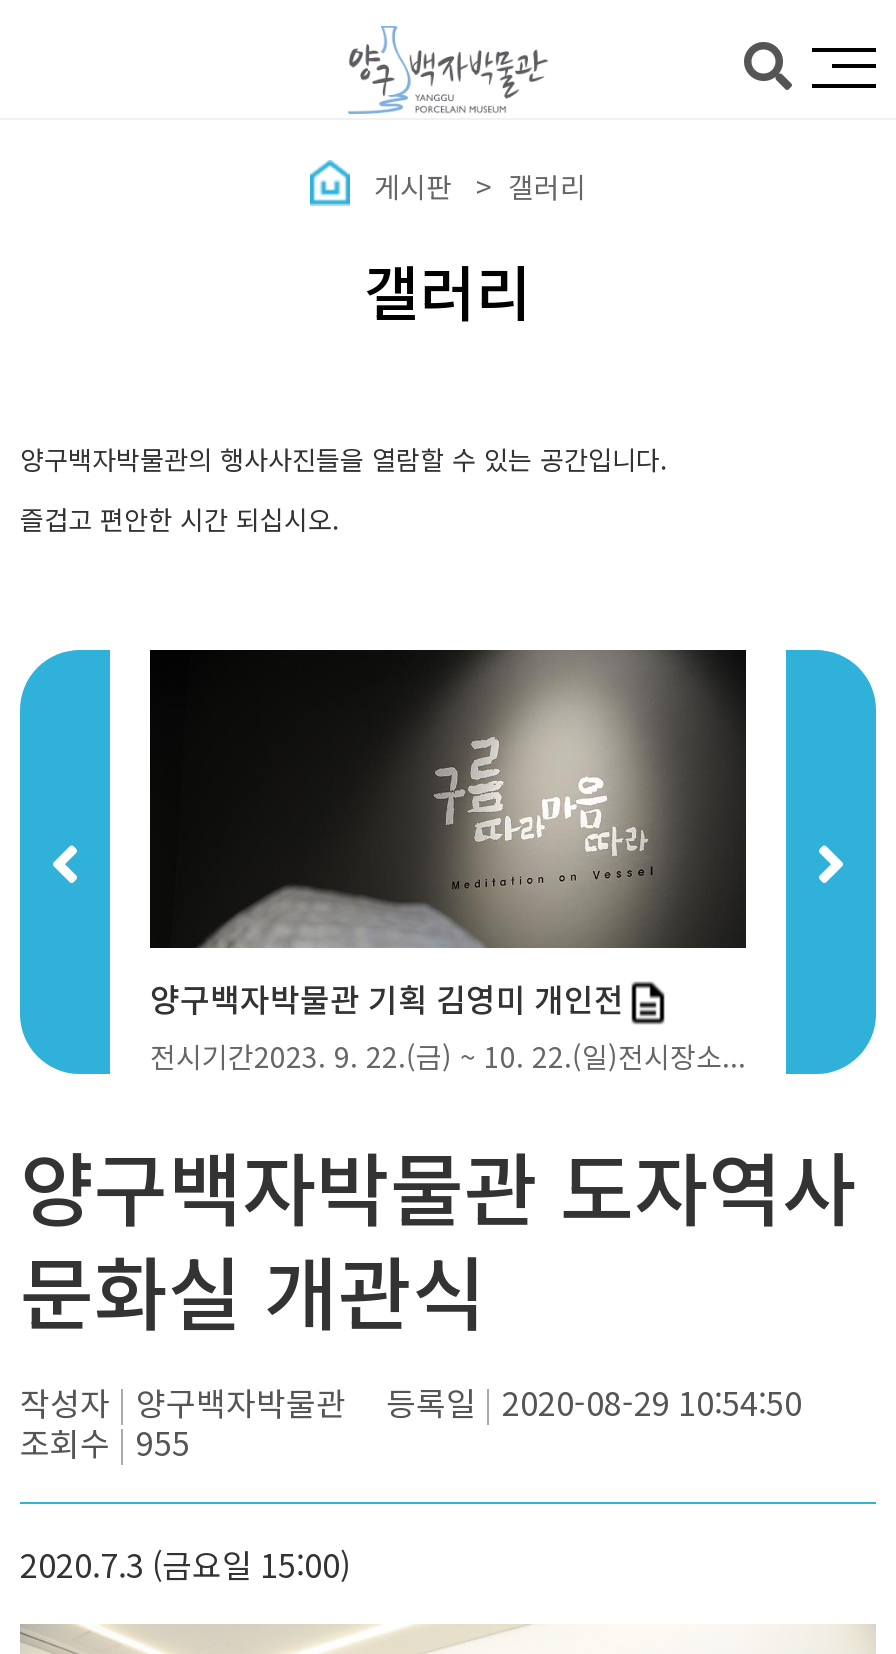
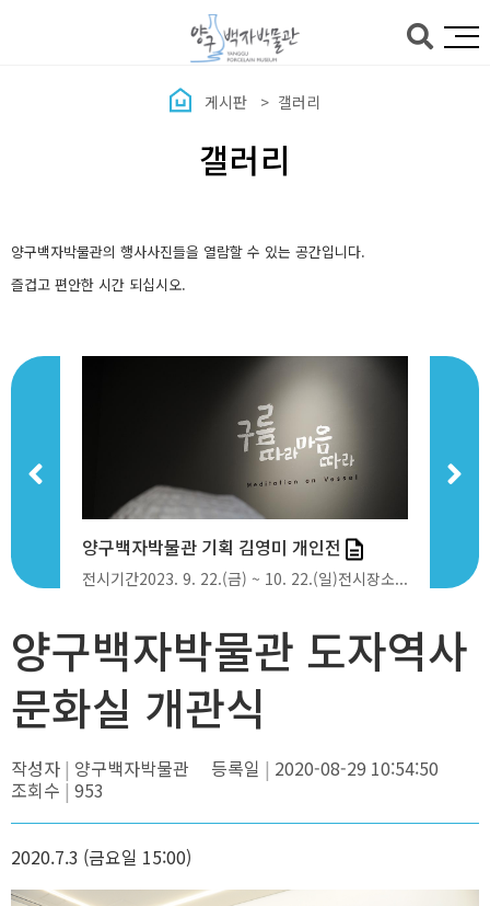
[20,1418,190,1466] 조회수 955 -> [11,777,104,803] 조회수 953

